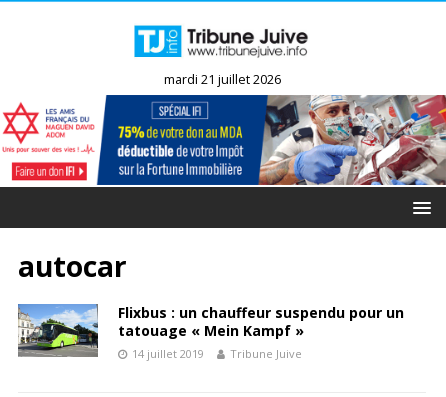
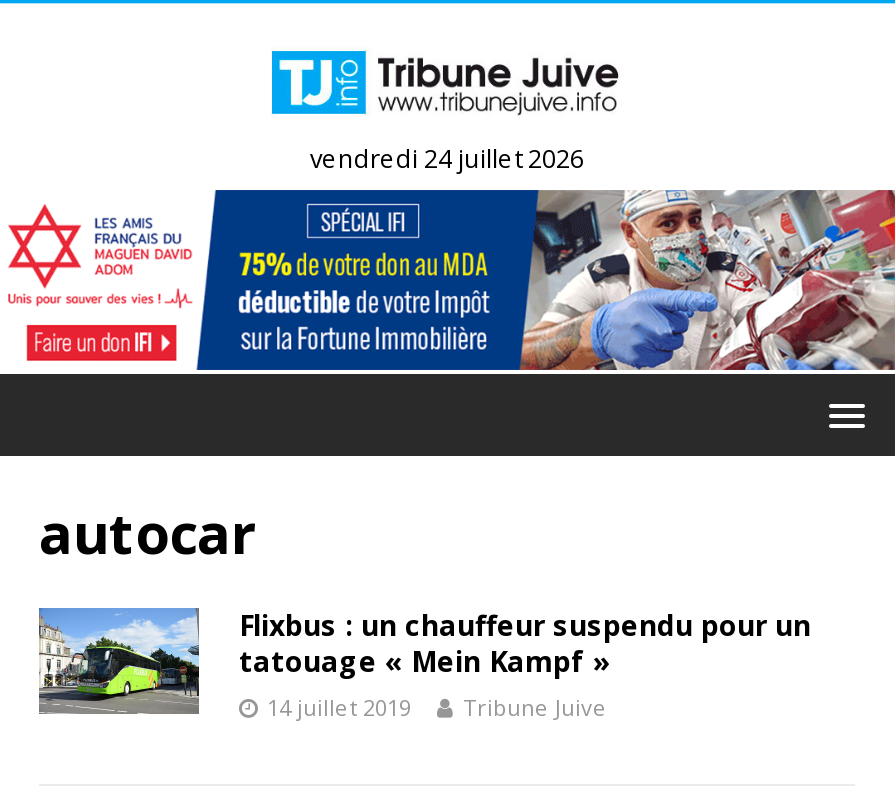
[163,71,280,88] mardi 21 juillet 2026 -> [310,143,584,177] vendredi 24 juillet 2026

